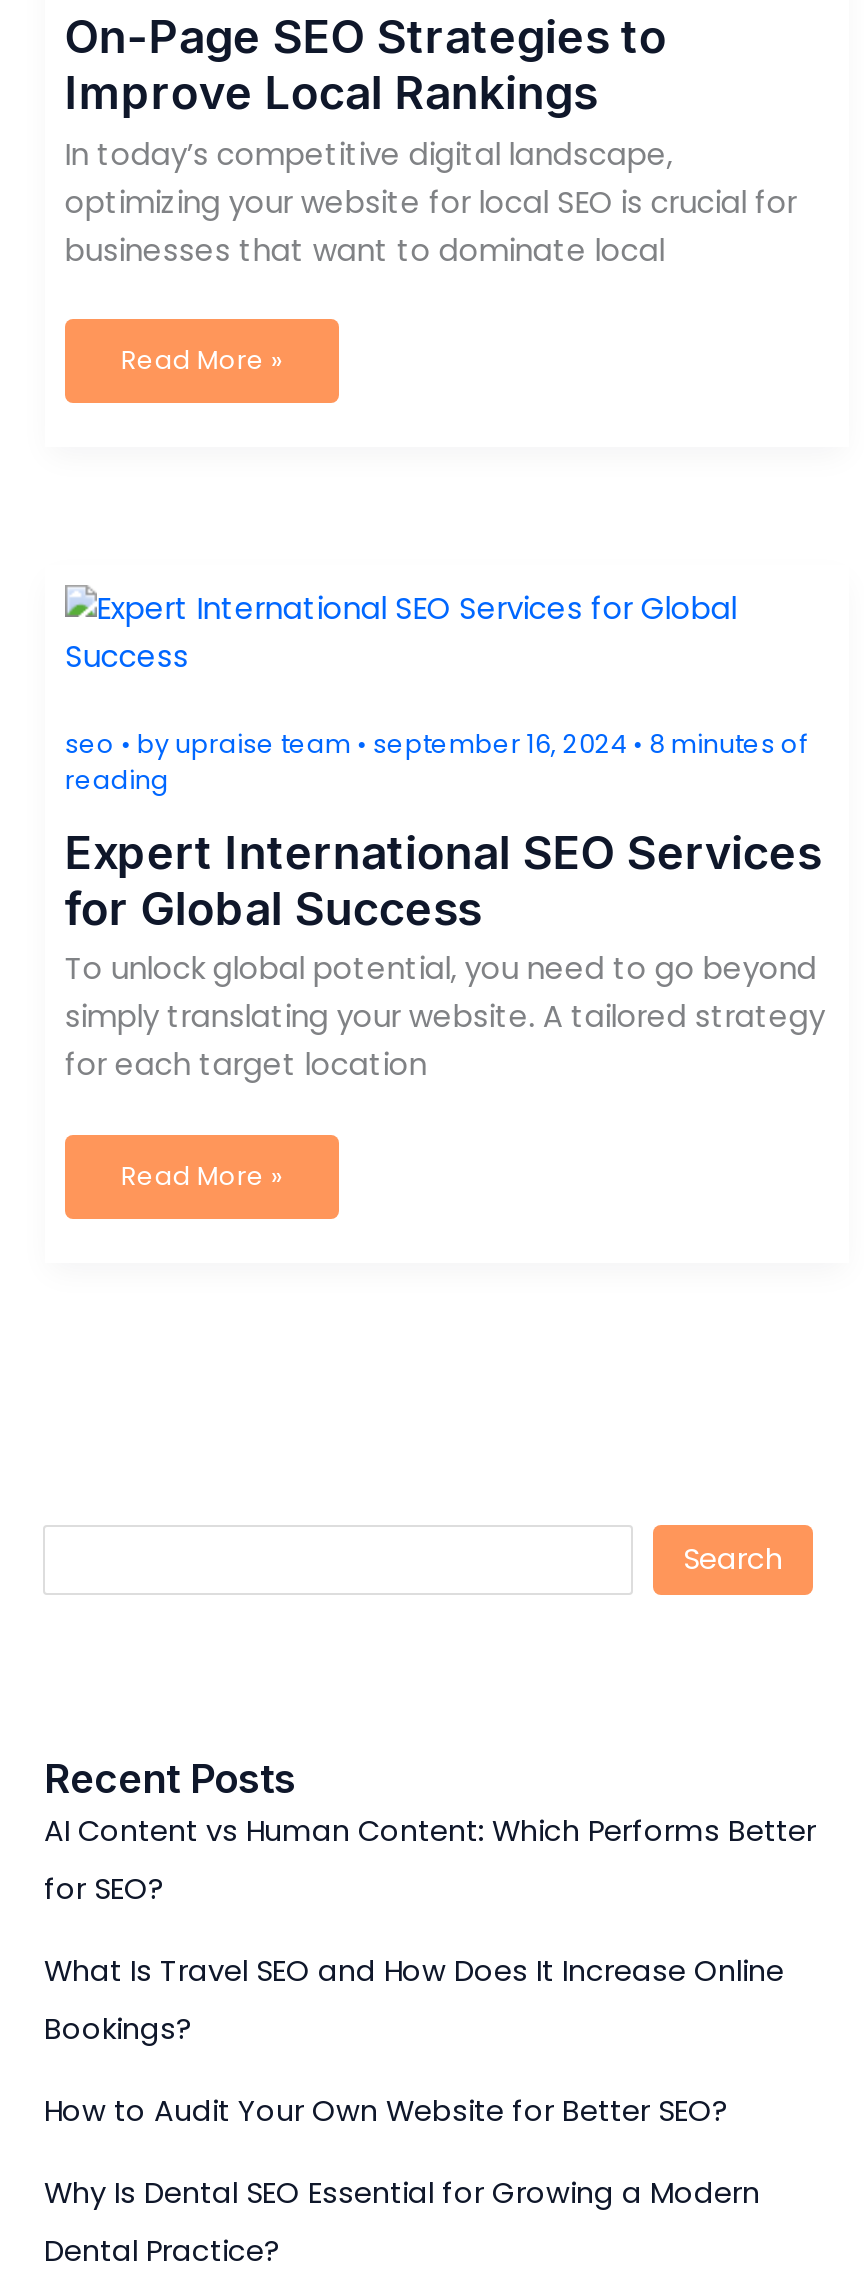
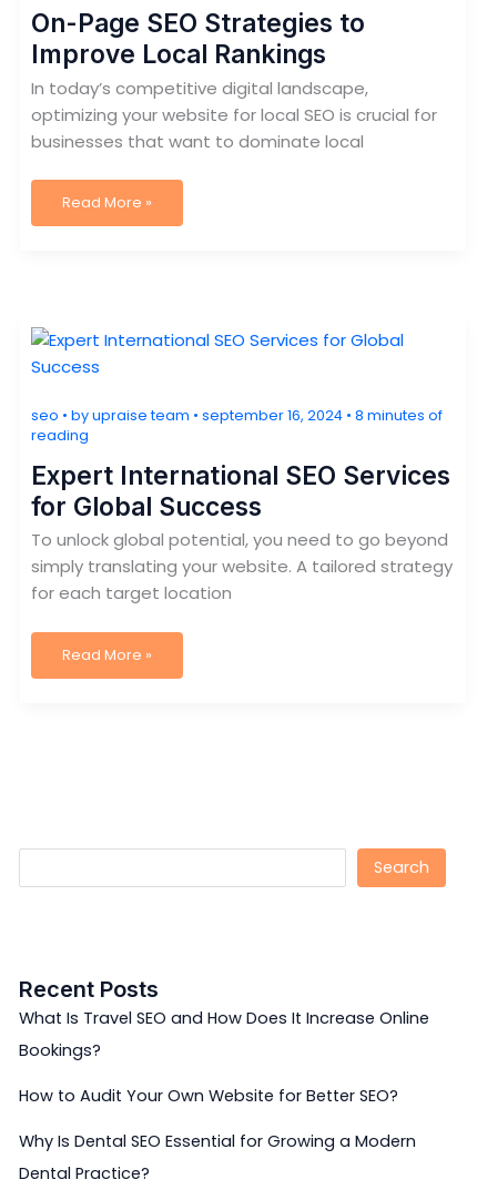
[44,1811,816,1909] AI Content vs Human Content: Which Performs Better | for SEO? -> none

